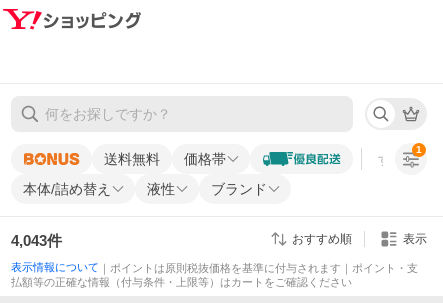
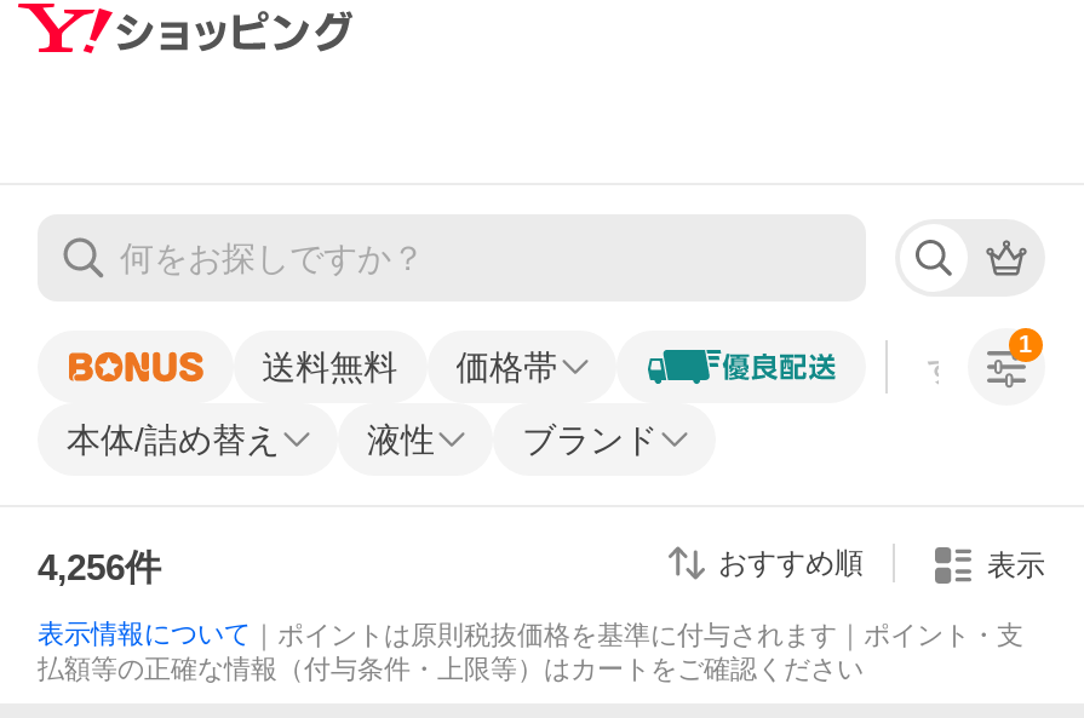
[11,231,62,248] 4,043件 -> [38,545,161,586] 4,256件

